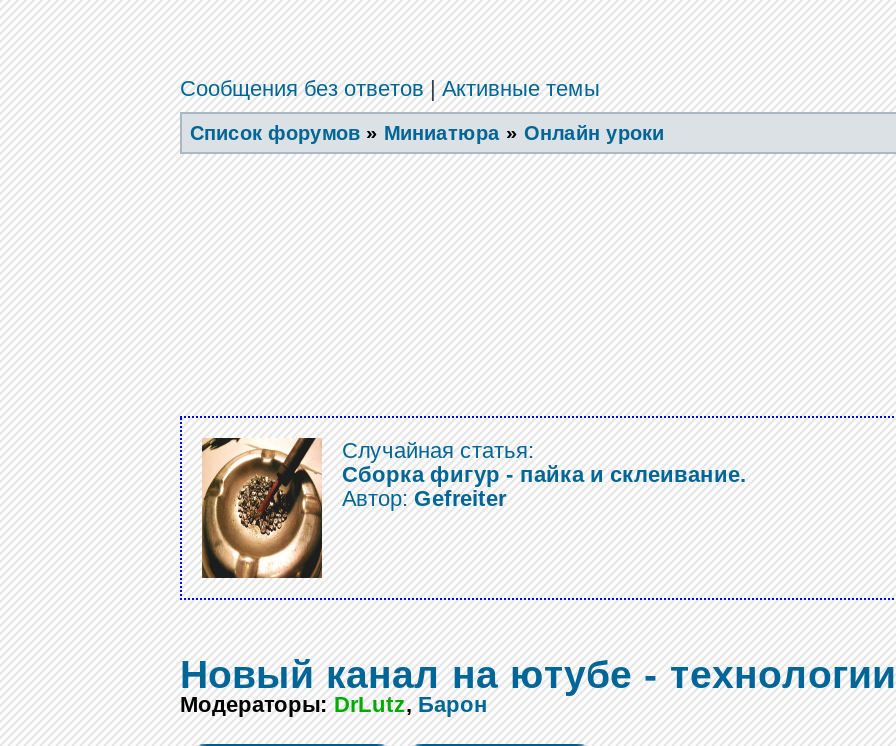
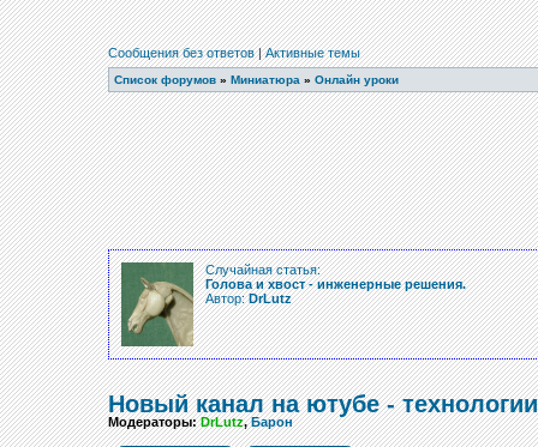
[200,436,746,580] [image] | Сборка фигур - пайка и склеивание. | Автор: Gefreiter -> [120,261,466,348] [image] | Голова и хвост - инженерные решения. | Автор: DrLutz

